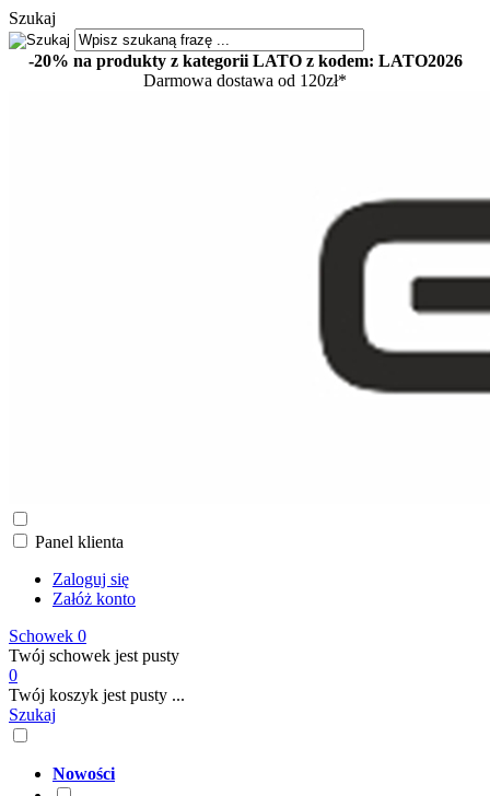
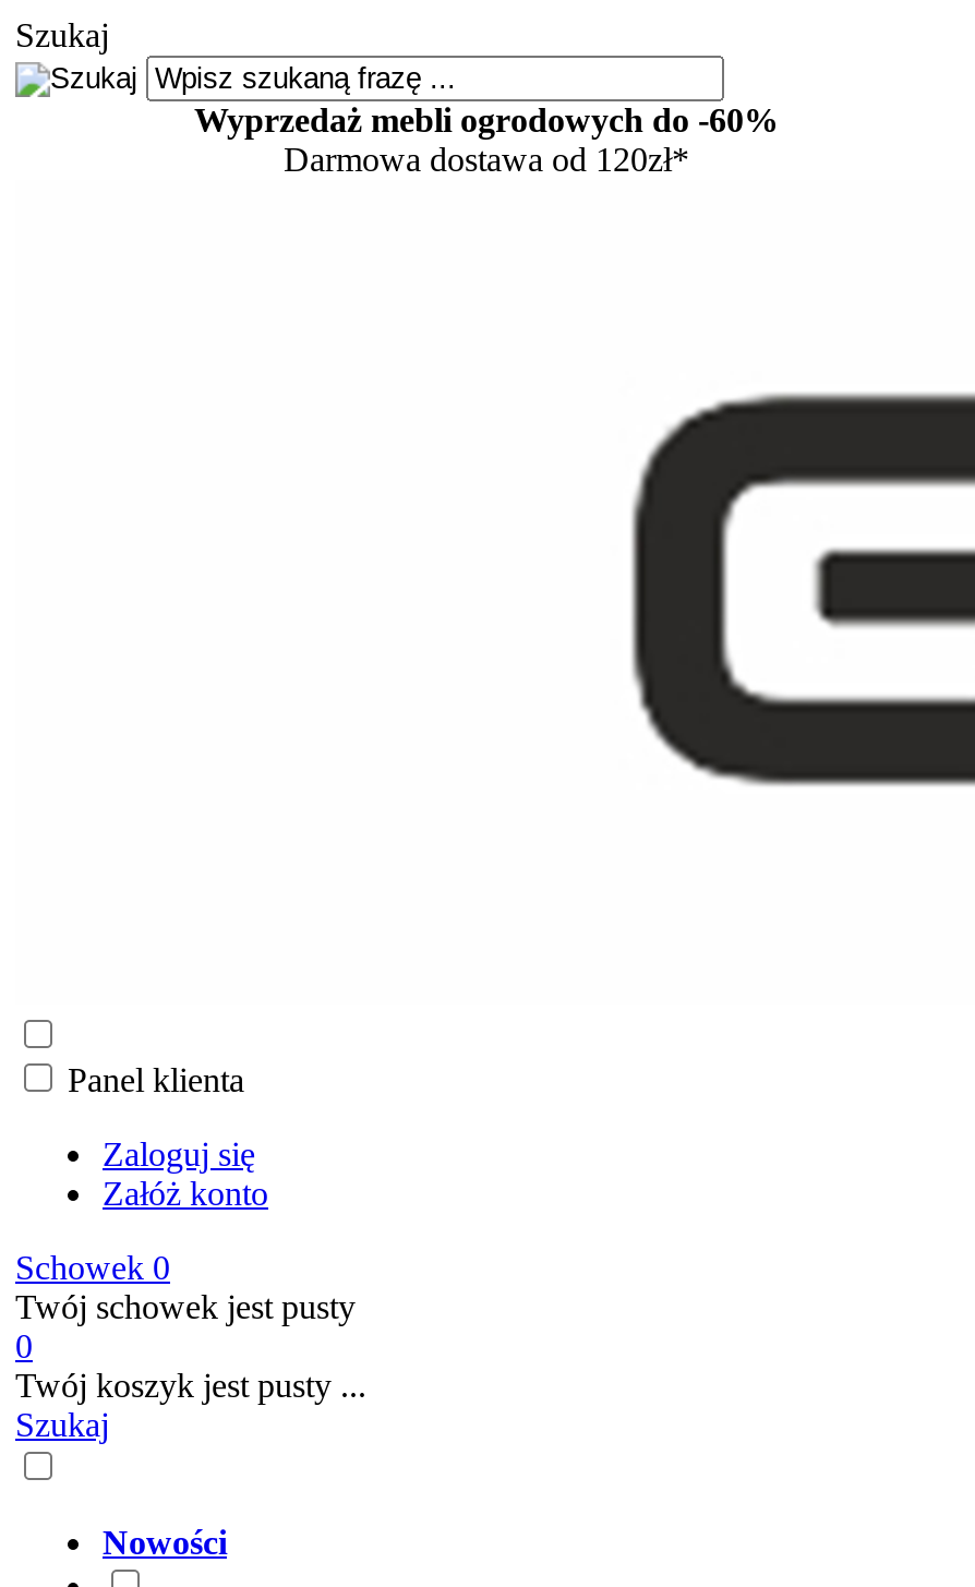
[28,51,462,70] -20% na produkty z kategorii LATO z kodem: LATO2026 -> [194,101,779,139] Wyprzedaż mebli ogrodowych do -60%

